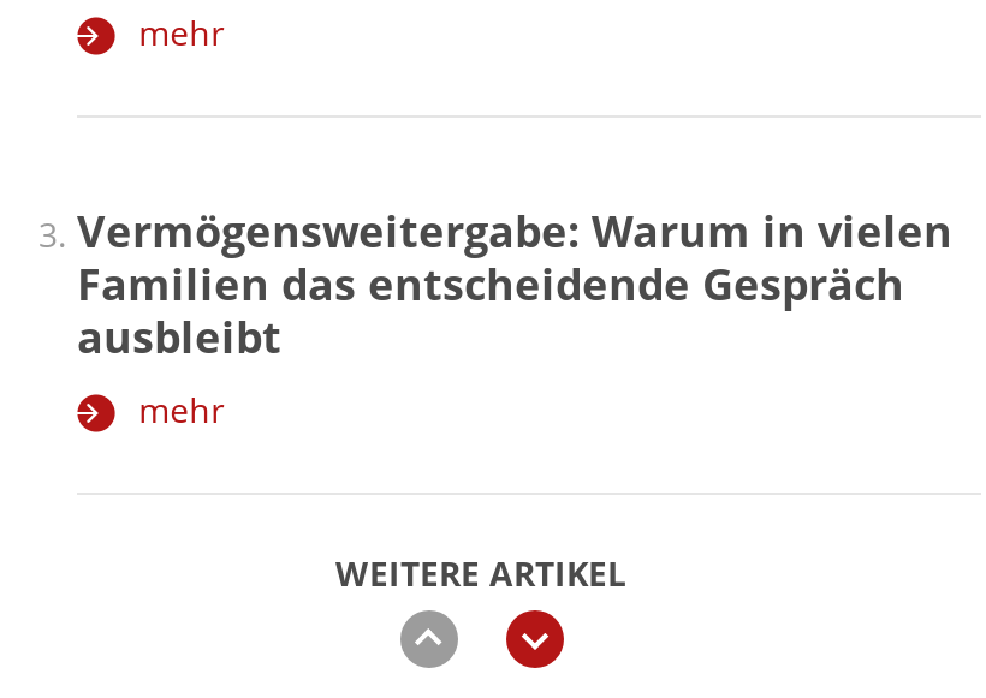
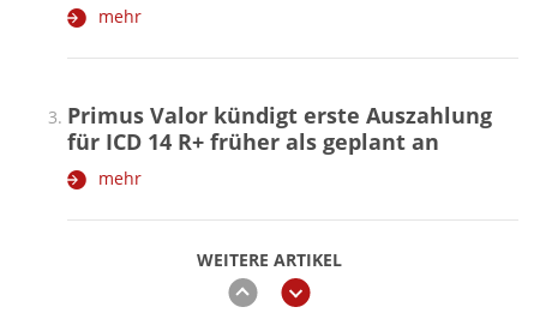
[77,203,952,366] Vermögensweitergabe: Warum in vielen | Familien das entscheidende Gespräch | ausbleibt -> [67,101,492,156] Primus Valor kündigt erste Auszahlung | für ICD 14 R+ früher als geplant an

